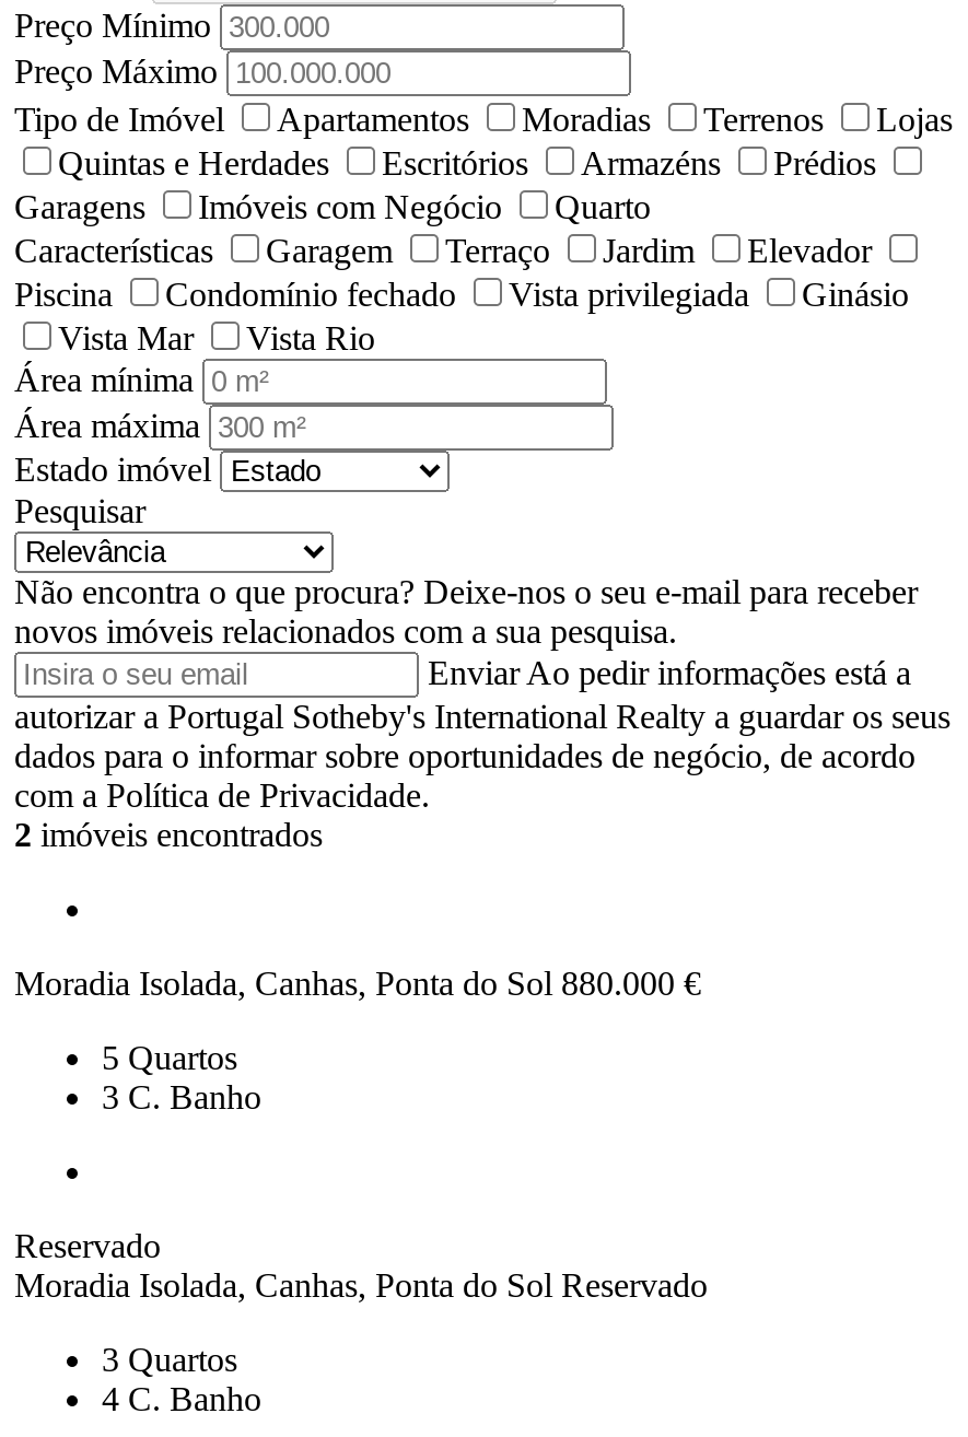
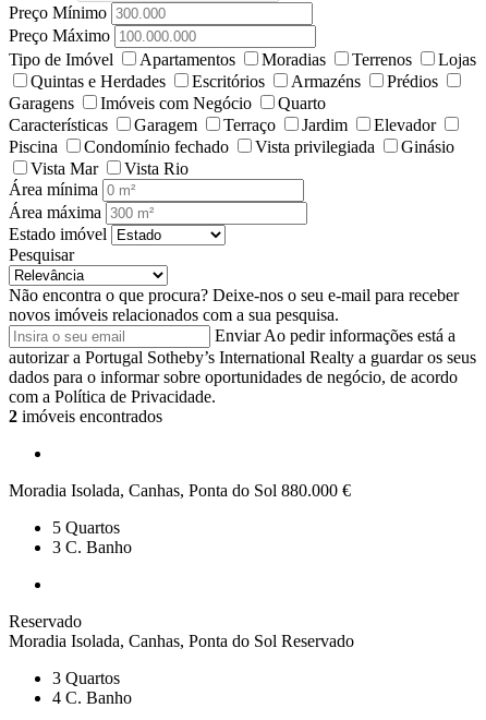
[14,698,950,736] autorizar a Portugal Sotheby's International Realty a guardar os seus -> [9,348,476,367] autorizar a Portugal Sotheby’s International Realty a guardar os seus

